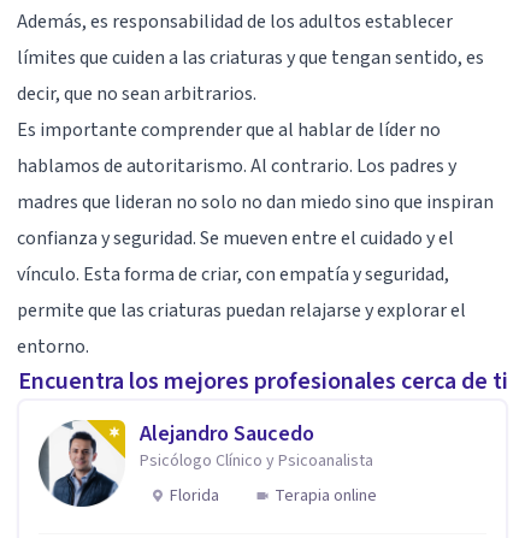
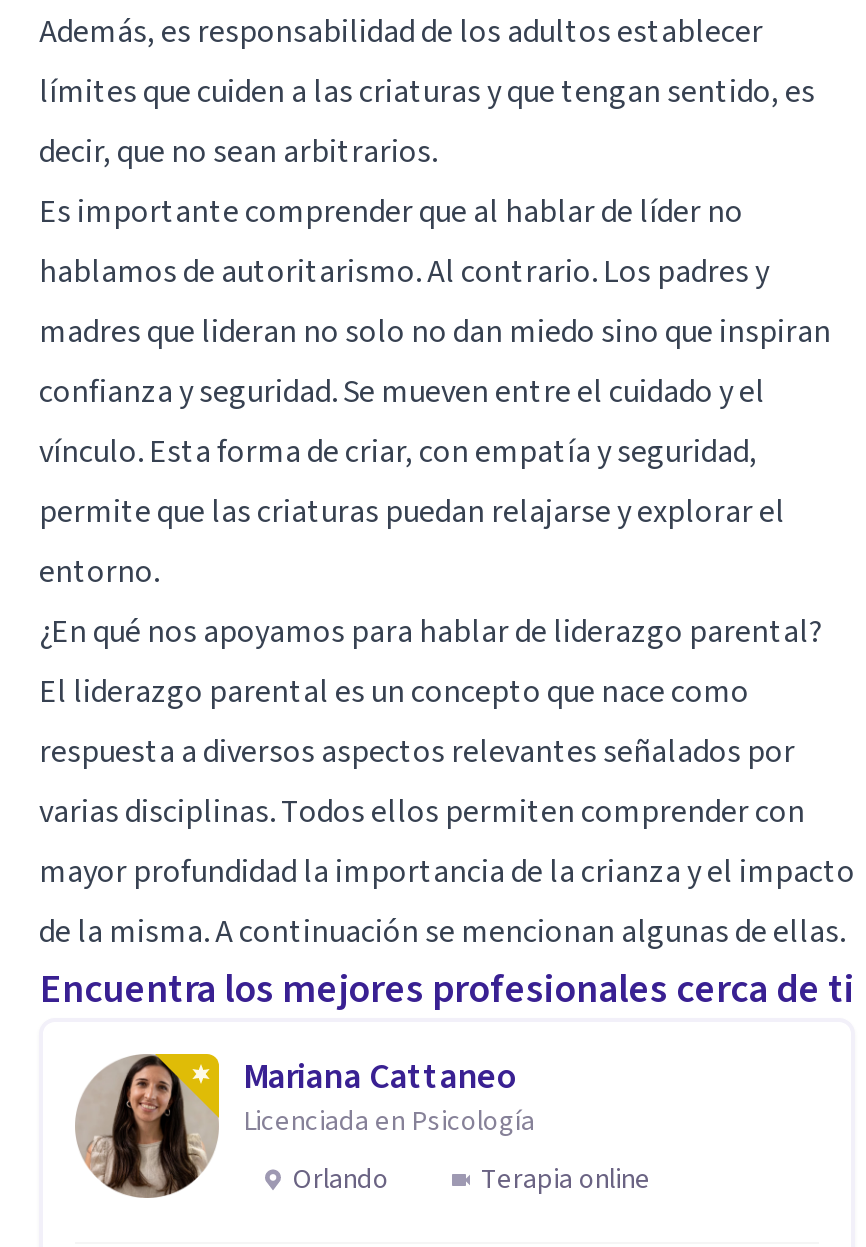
none -> [39,609,855,953] ¿En qué nos apoyamos para hablar de liderazgo parental? | El liderazgo parental es un concepto que nace como | respuesta a diversos aspectos relevantes señalados por | varias disciplinas. Todos ellos permiten comprender con | mayor profundidad la importancia de la crianza y el impacto | de la misma. A continuación se mencionan algunas de ellas.
[39,418,373,508] [image] | Alejandro Saucedo | Psicólogo Clínico y Psicoanalista | Florida -> [77,1051,535,1200] [image] | Mariana Cattaneo | Licenciada en Psicología | Orlando

